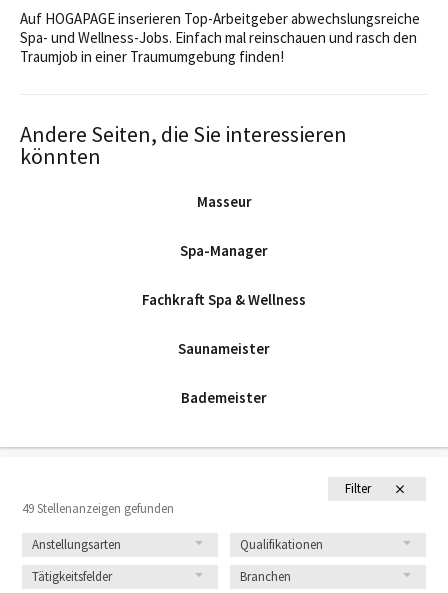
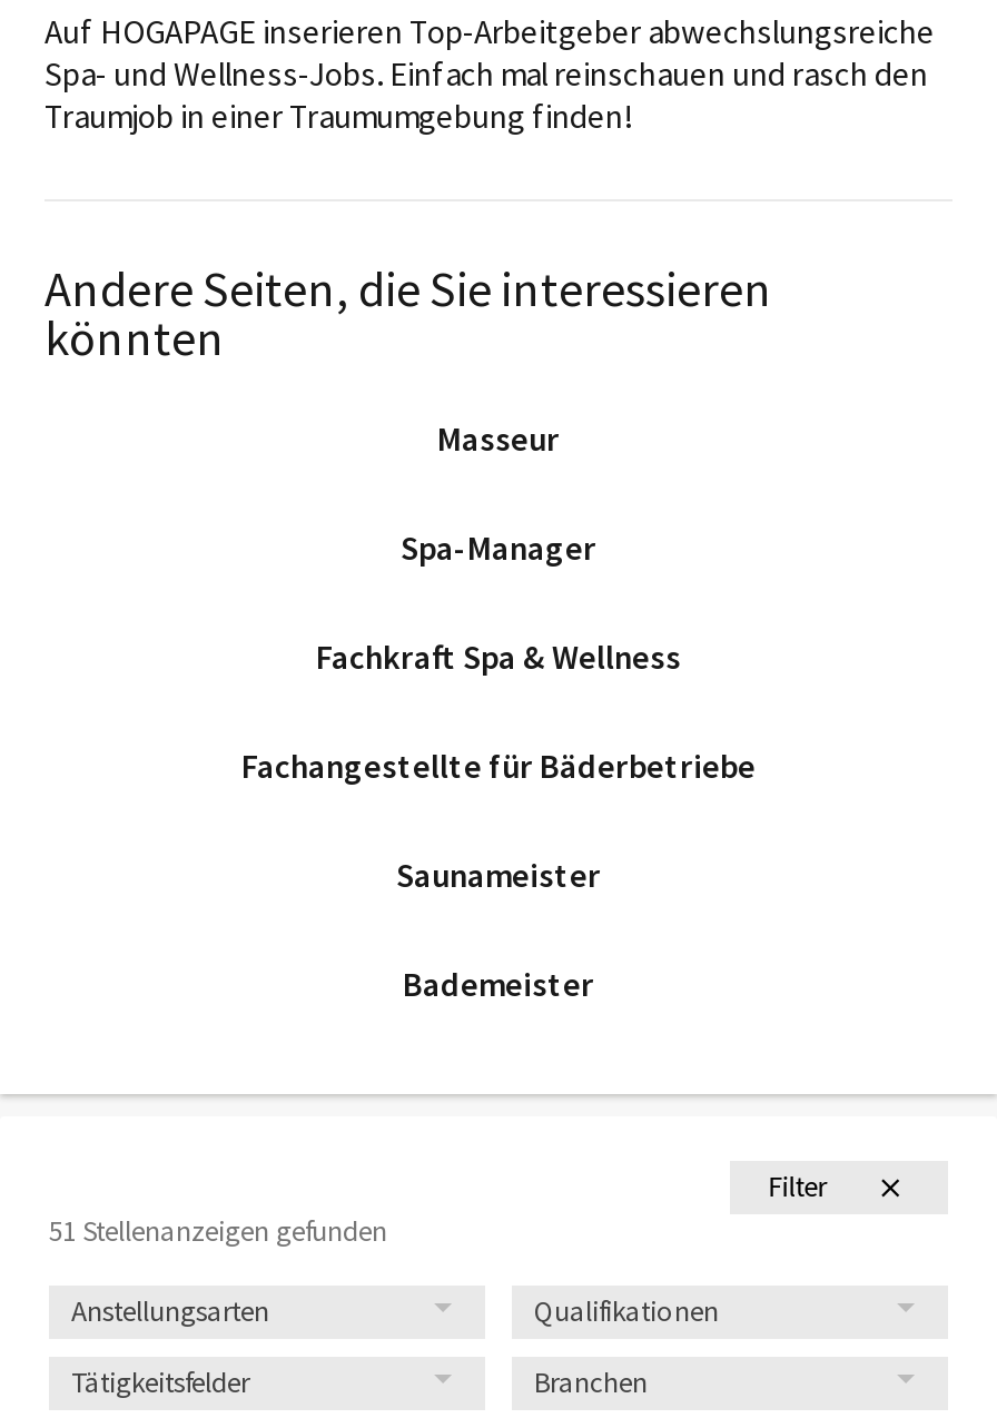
none -> [241,745,756,787] Fachangestellte für Bäderbetriebe
[22,500,174,517] 49 Stellenanzeigen gefunden -> [49,1212,387,1250] 51 Stellenanzeigen gefunden

